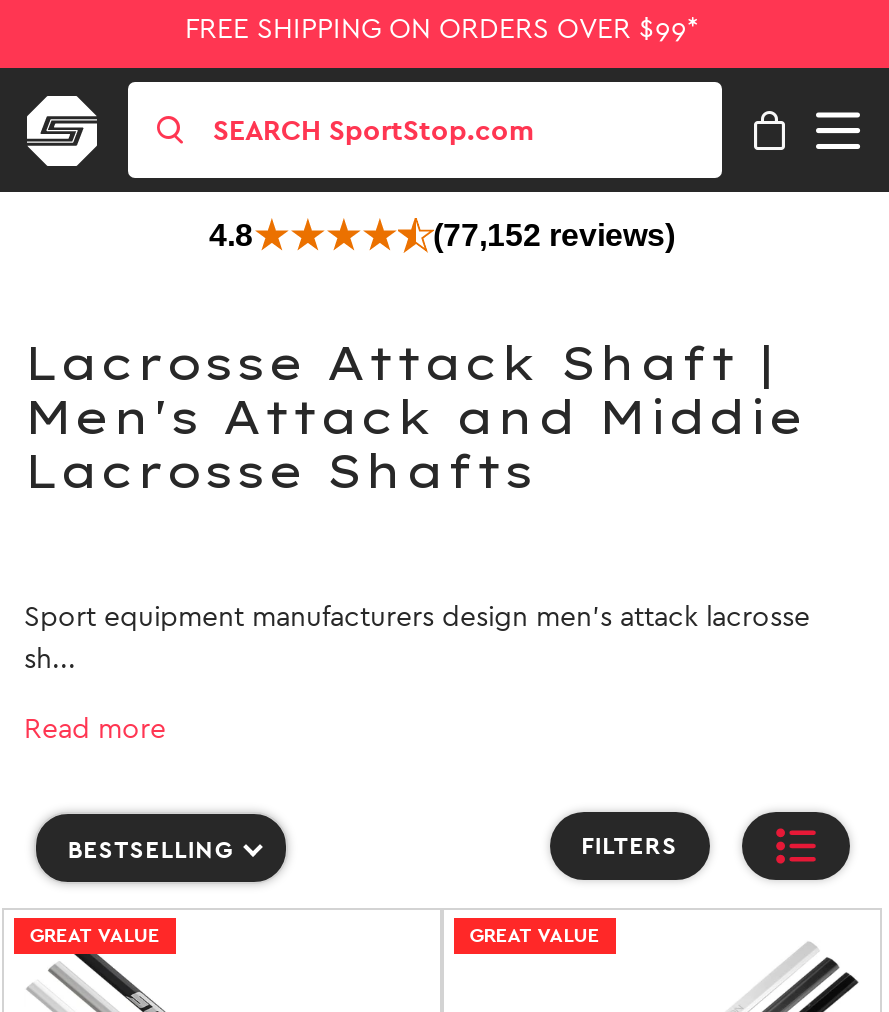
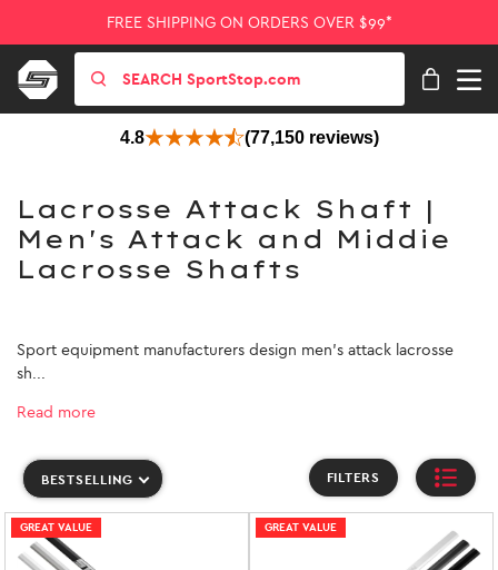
[433,218,675,252] (77,152 reviews) -> [244,128,379,147] (77,150 reviews)

